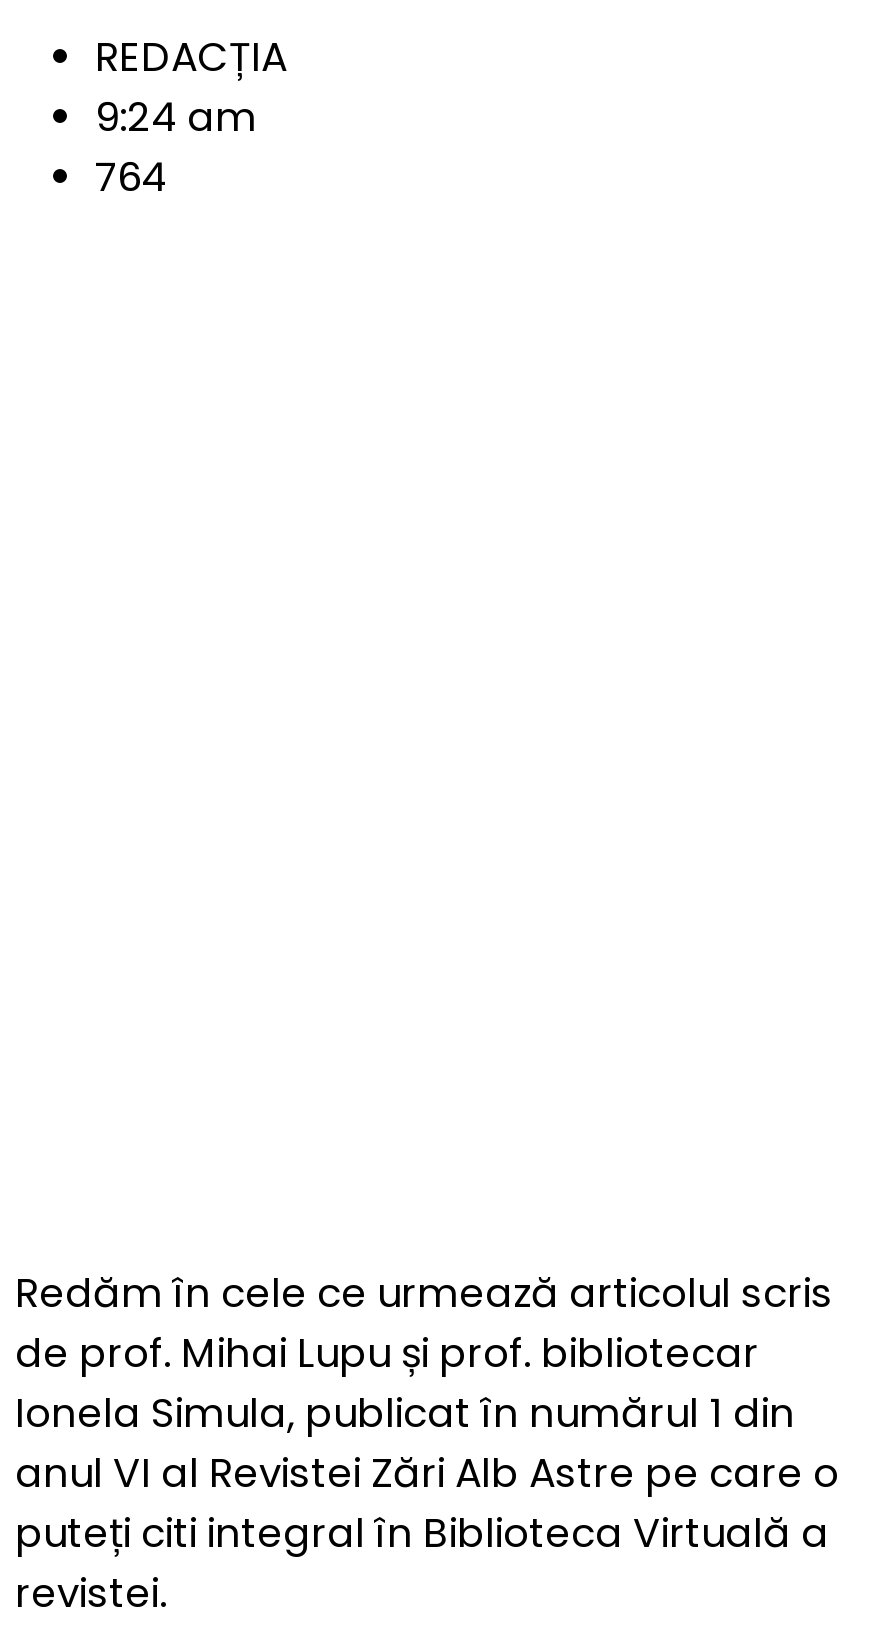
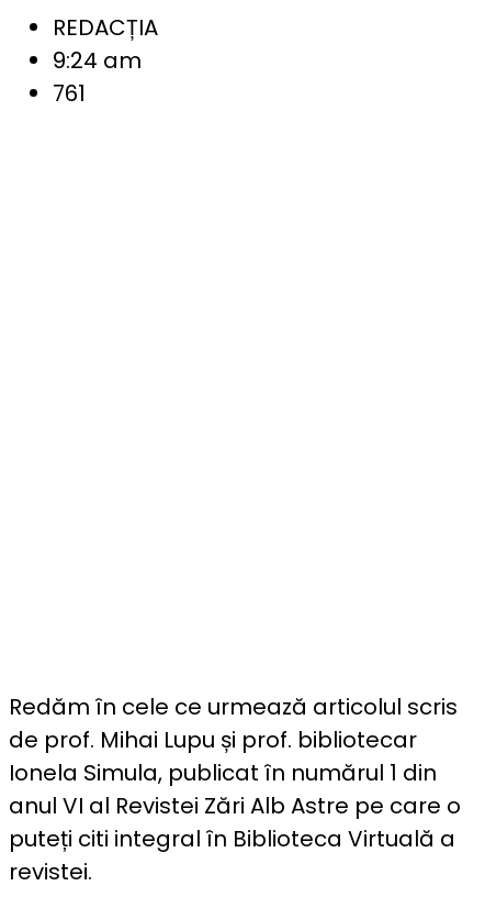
[95,148,167,204] 764 -> [53,77,86,108] 761

